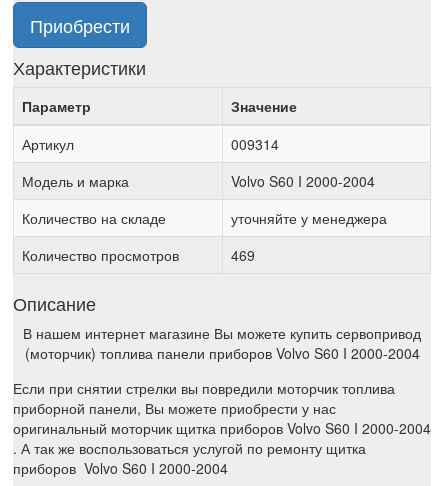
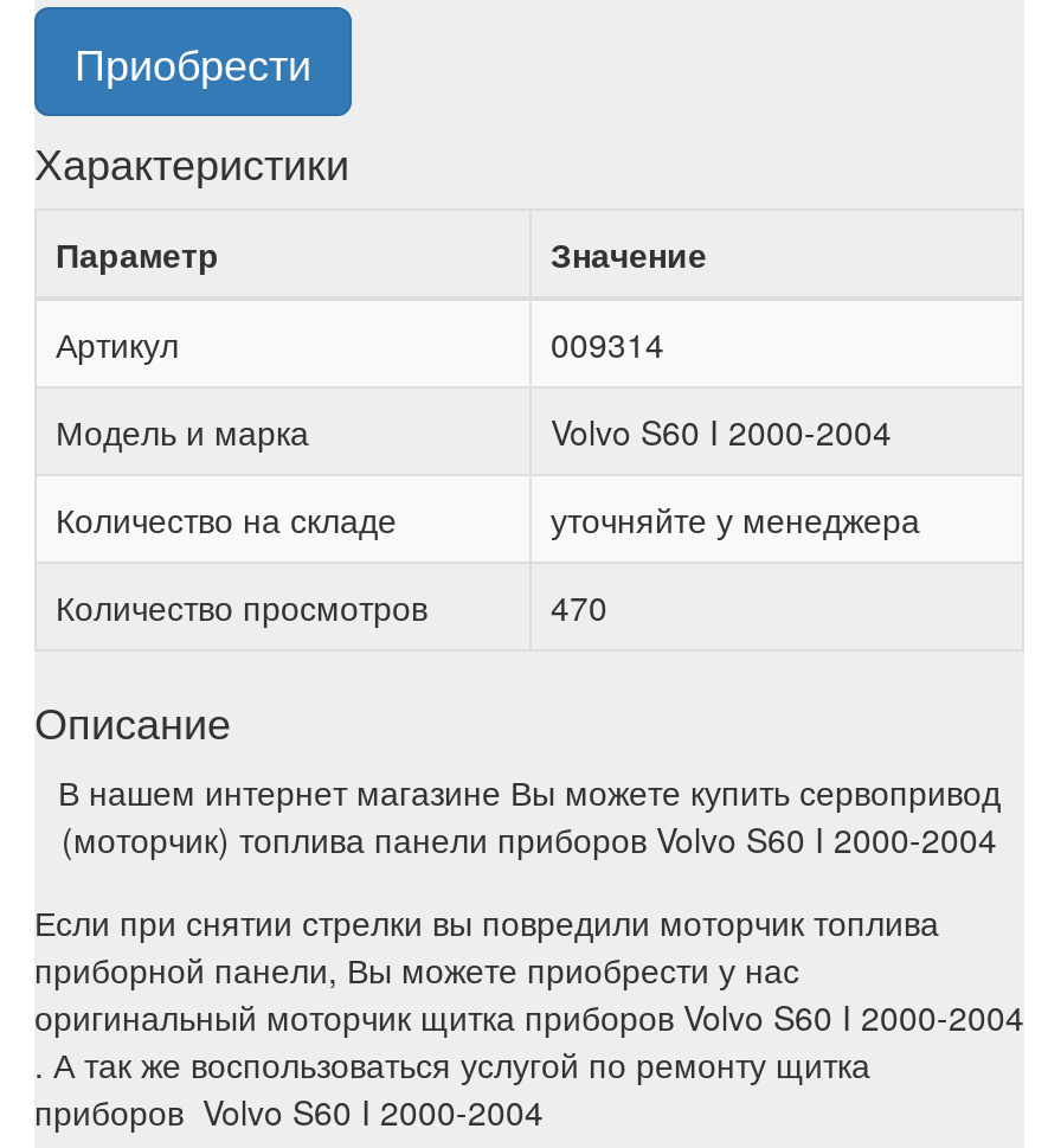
[231,245,255,265] 469 -> [551,584,607,631] 470

